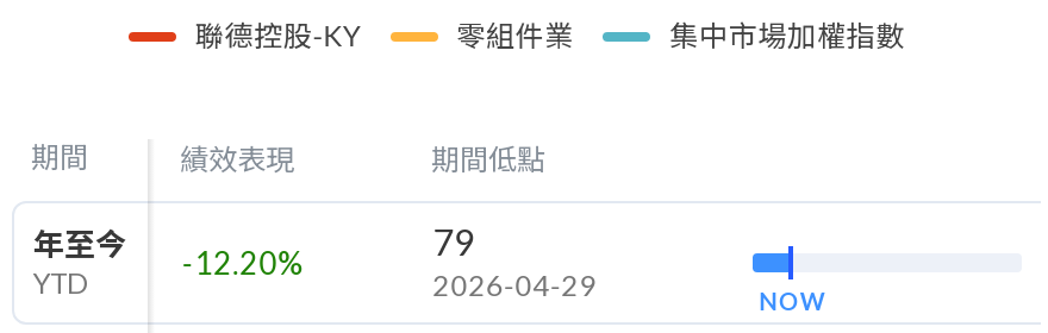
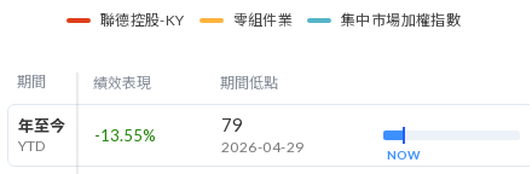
[33,224,304,281] 年至今 -12.20% -> [18,115,156,144] 年至今 -13.55%

